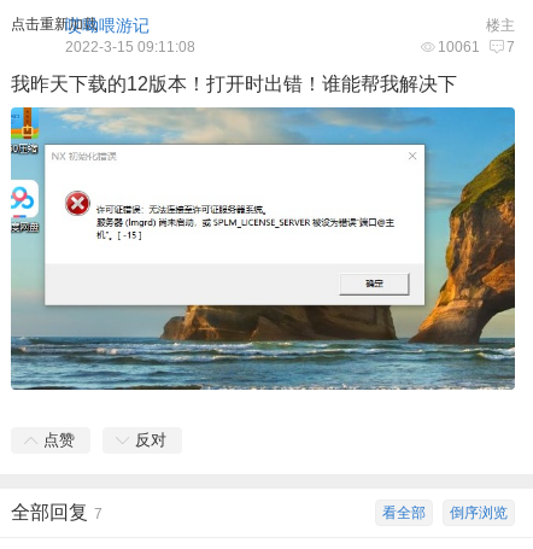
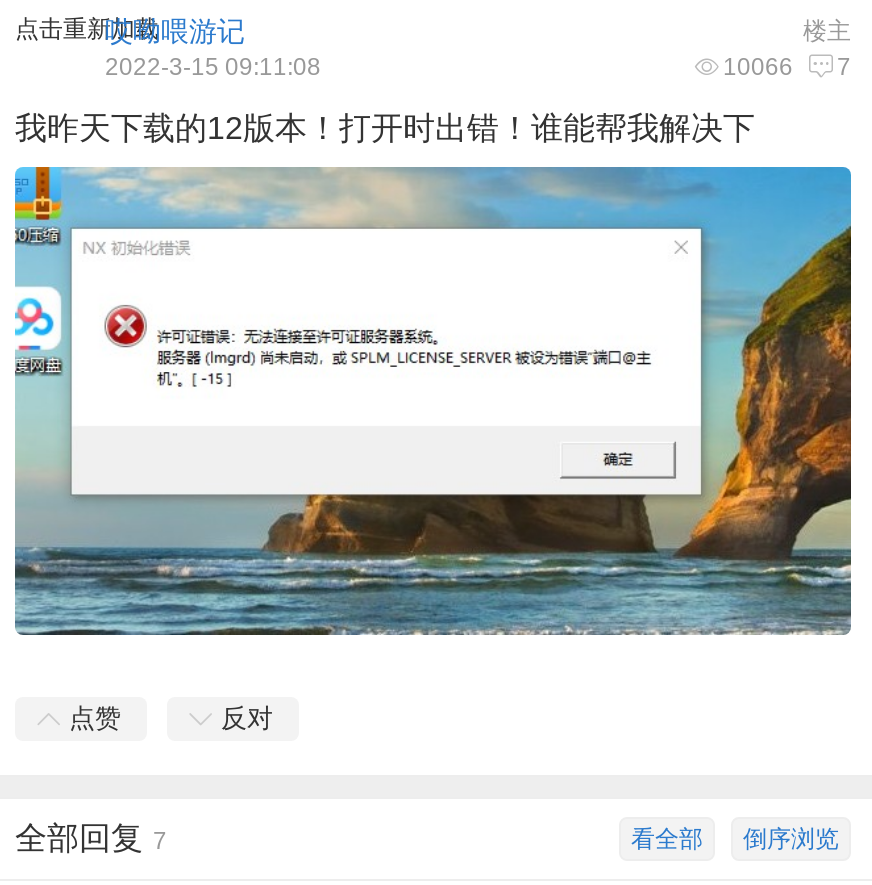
[438,39,515,56] 10061 7 -> [723,53,851,81] 10066 7

